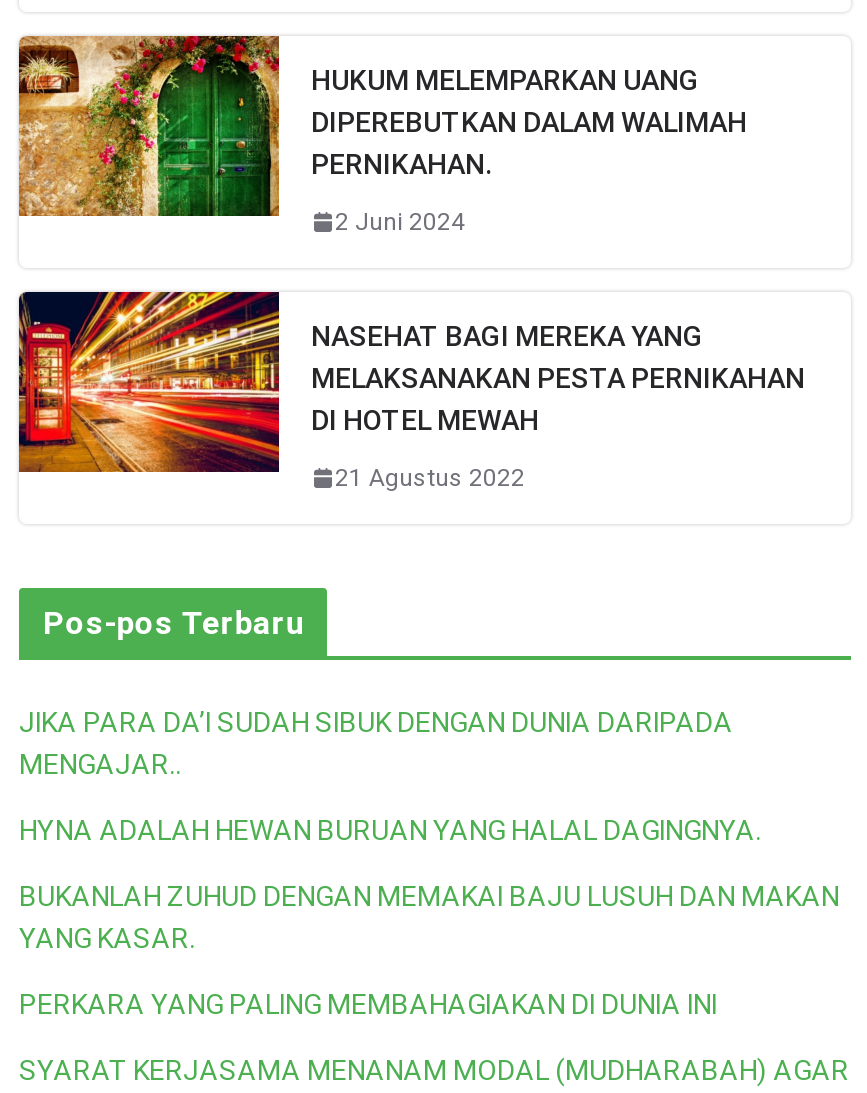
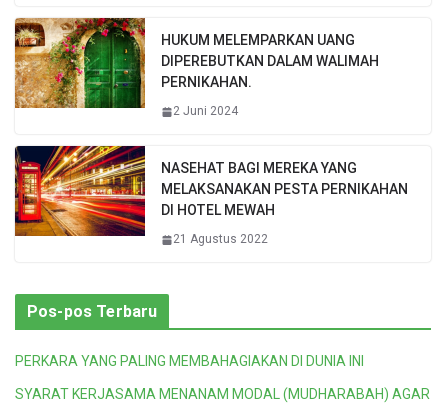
[19,706,839,954] JIKA PARA DA’I SUDAH SIBUK DENGAN DUNIA DARIPADA | MENGAJAR.. | HYNA ADALAH HEWAN BURUAN YANG HALAL DAGINGNYA. | BUKANLAH ZUHUD DENGAN MEMAKAI BAJU LUSUH DAN MAKAN | YANG KASAR. -> none

